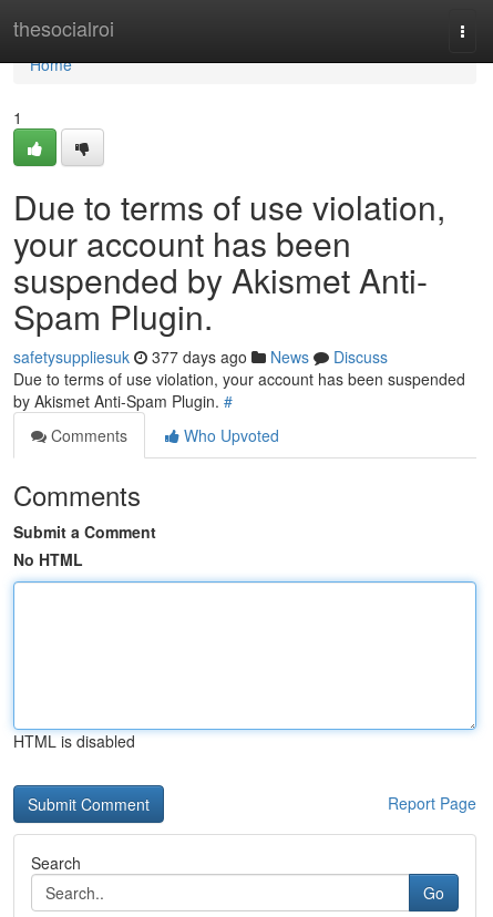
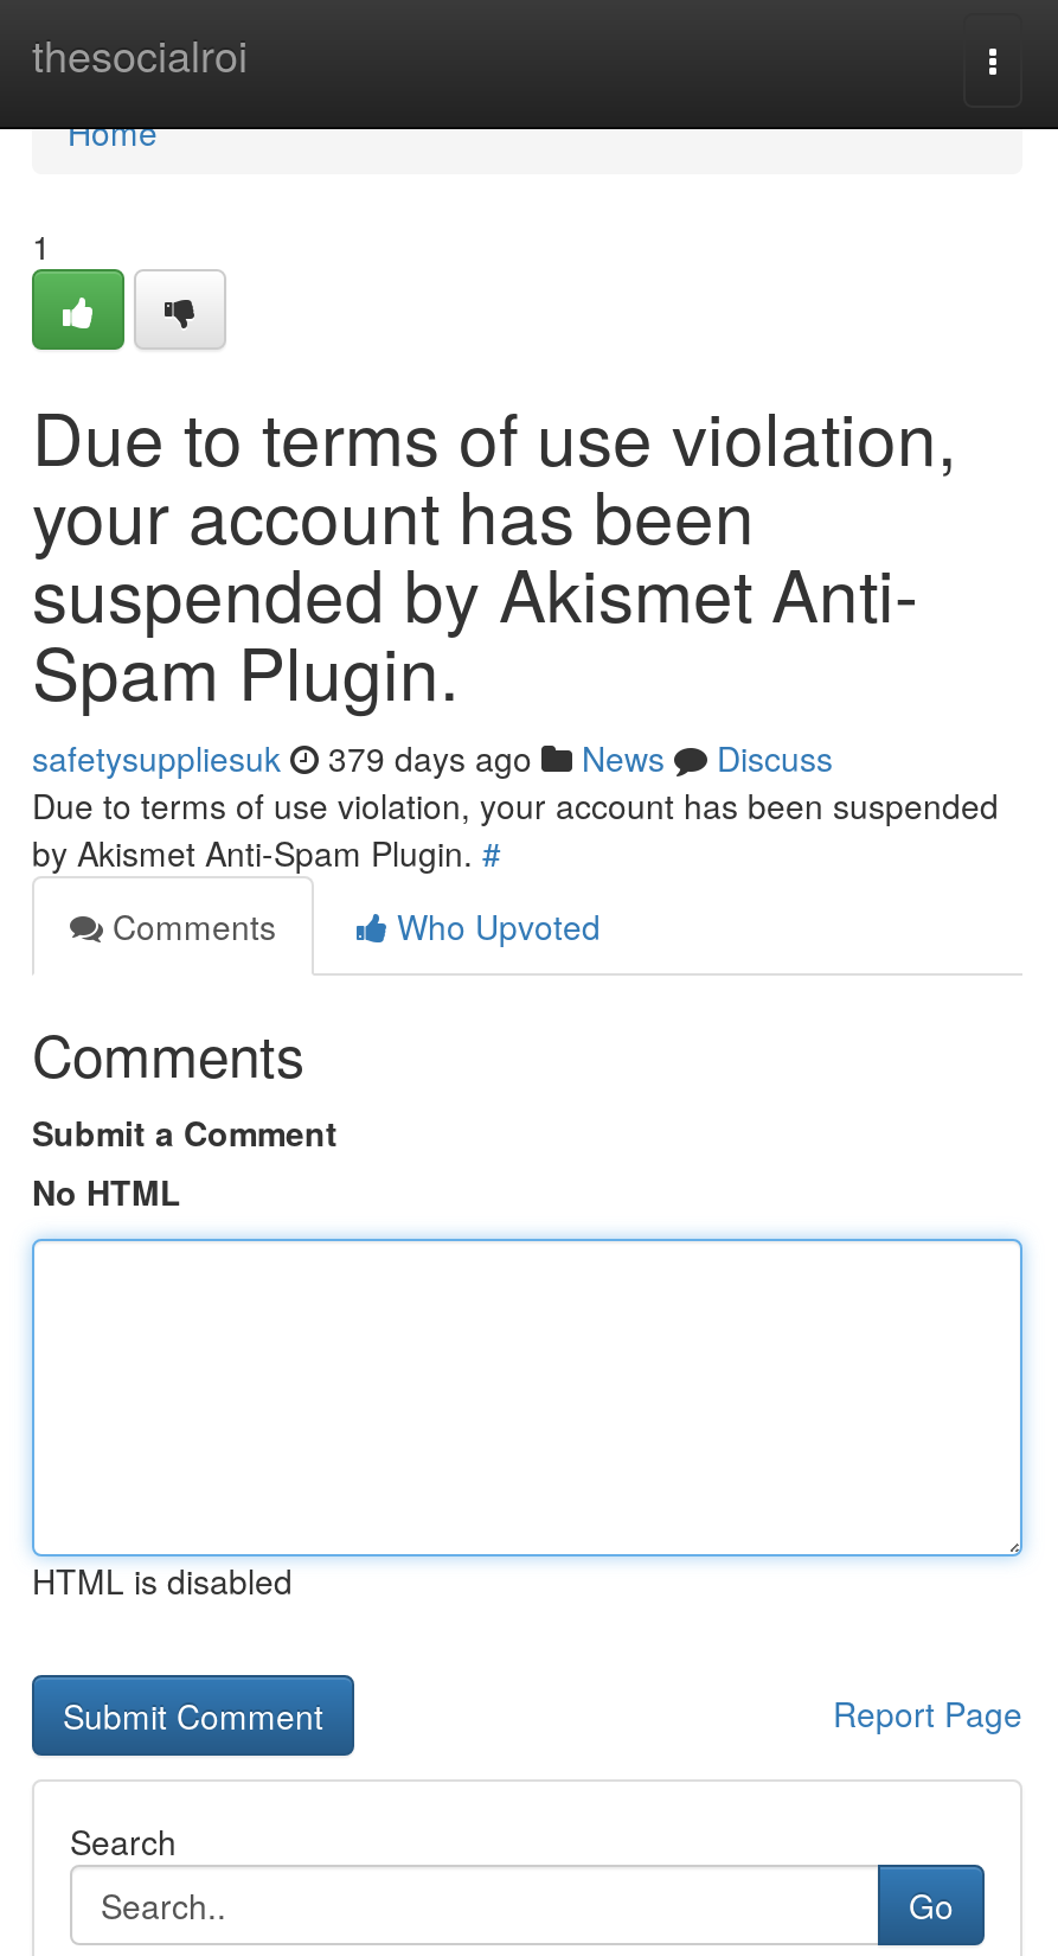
[13,346,388,368] safetysuppliesuk 377 days ago News Discuss -> [32,734,833,781] safetysuppliesuk 379 days ago News Discuss

